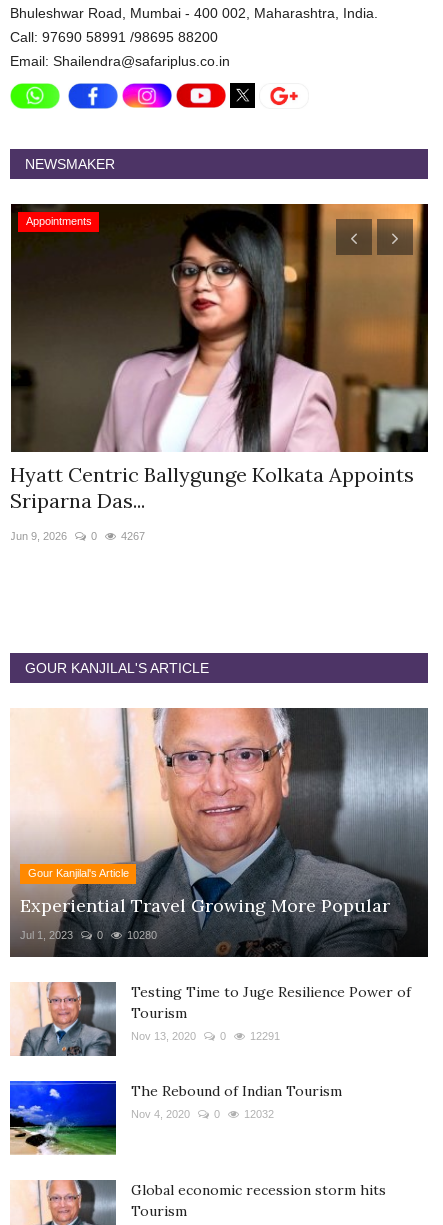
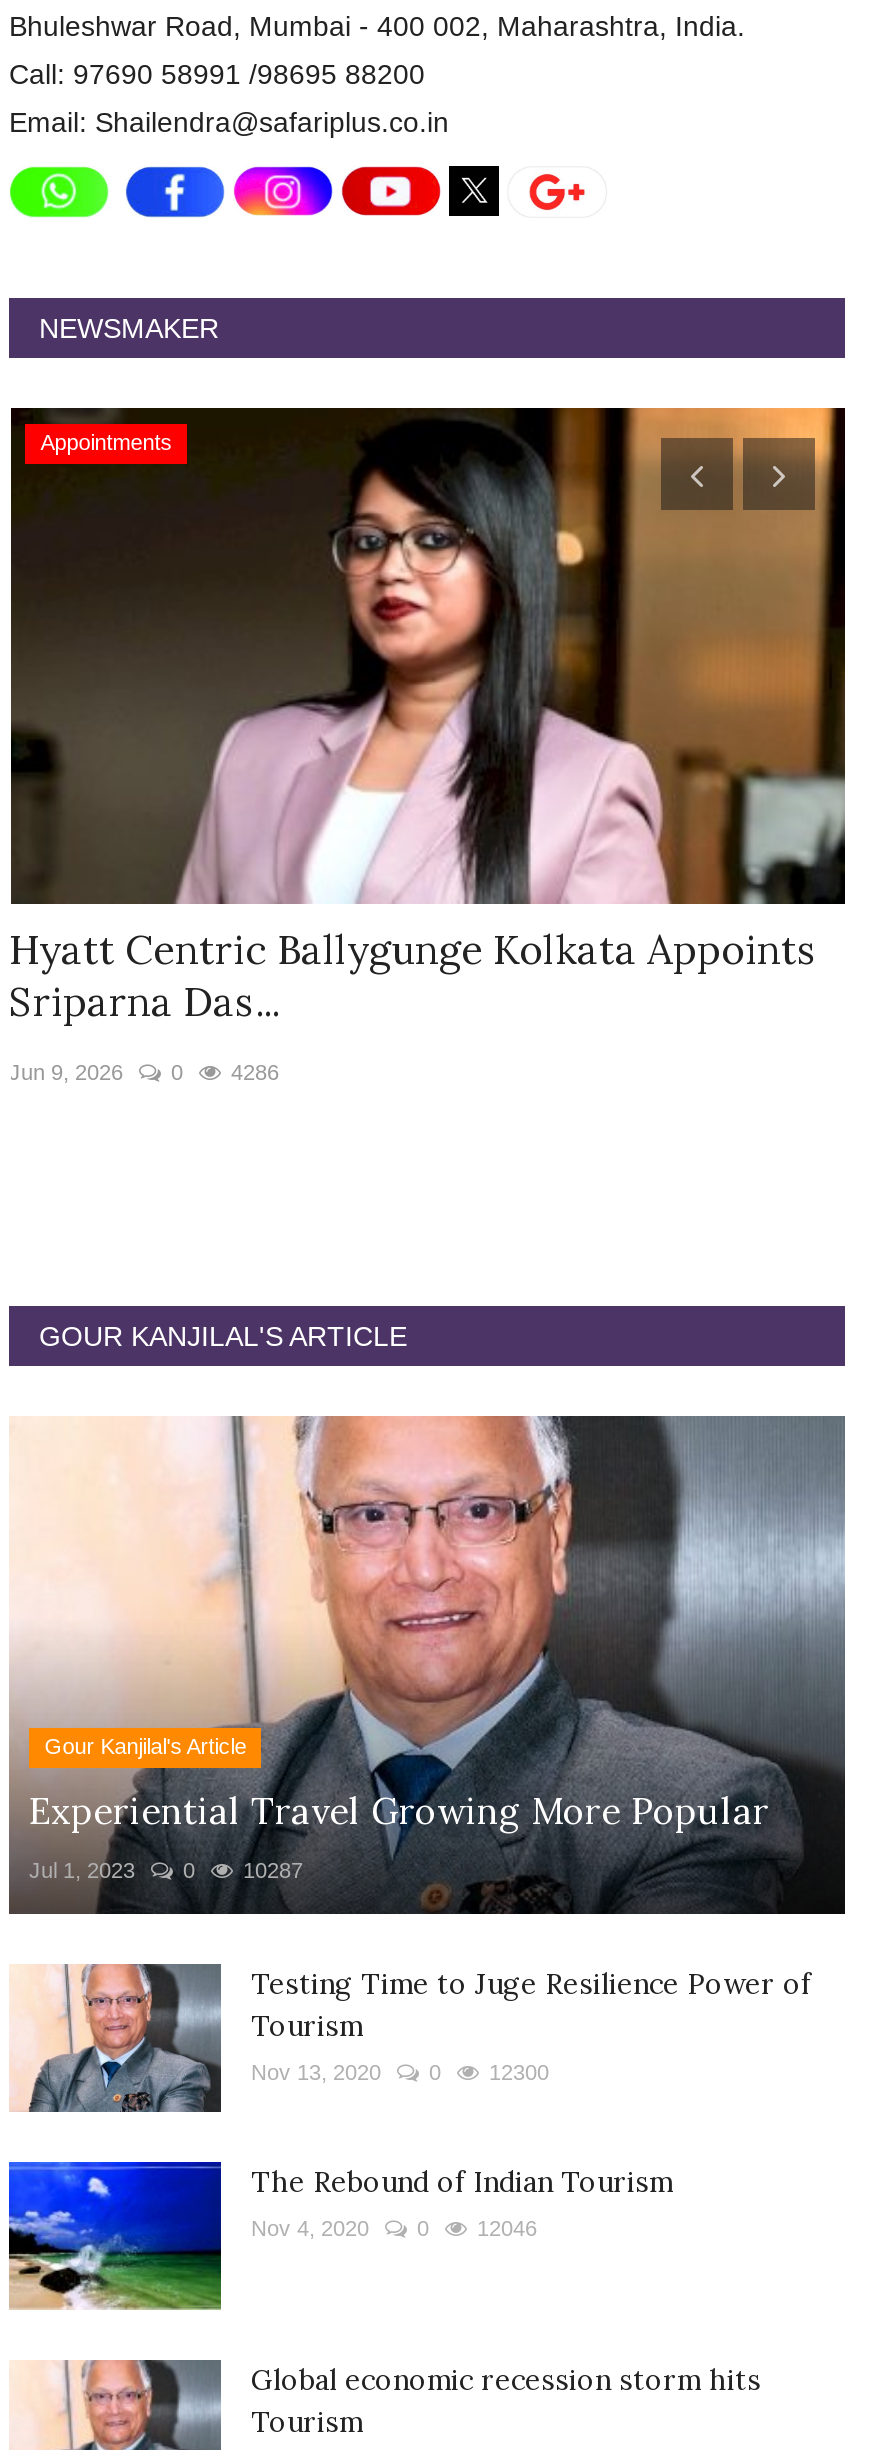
[10,530,145,542] Jun 9, 2026 0 4267 -> [9,1061,279,1085] Jun 9, 2026 0 4286
[127,929,157,941] 10280 -> [243,1858,303,1882] 10287
[131,1030,280,1042] Nov 13, 2020 0 12291 -> [251,2060,549,2084] Nov 13, 2020 0 12300
[131,1108,274,1120] Nov 4, 2020 0 12032 -> [251,2216,537,2240] Nov 4, 2020 0 12046

